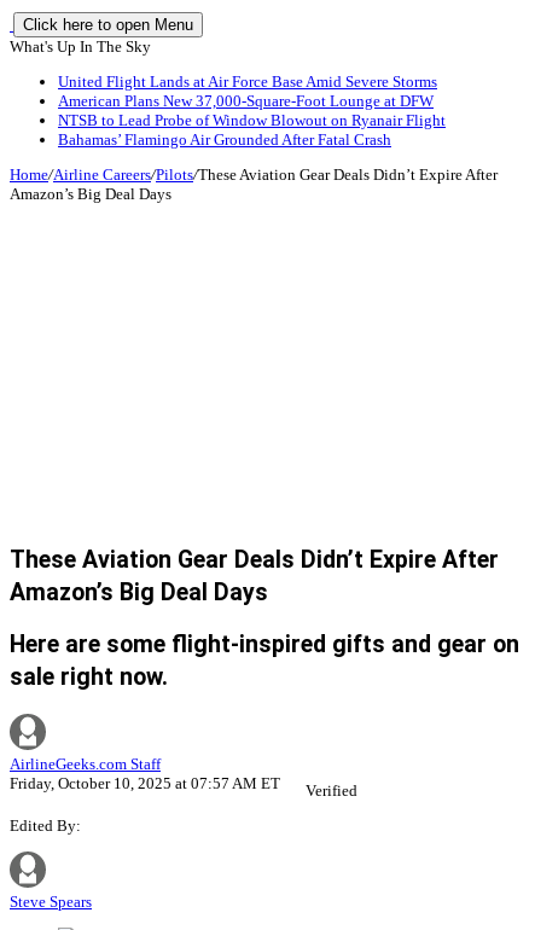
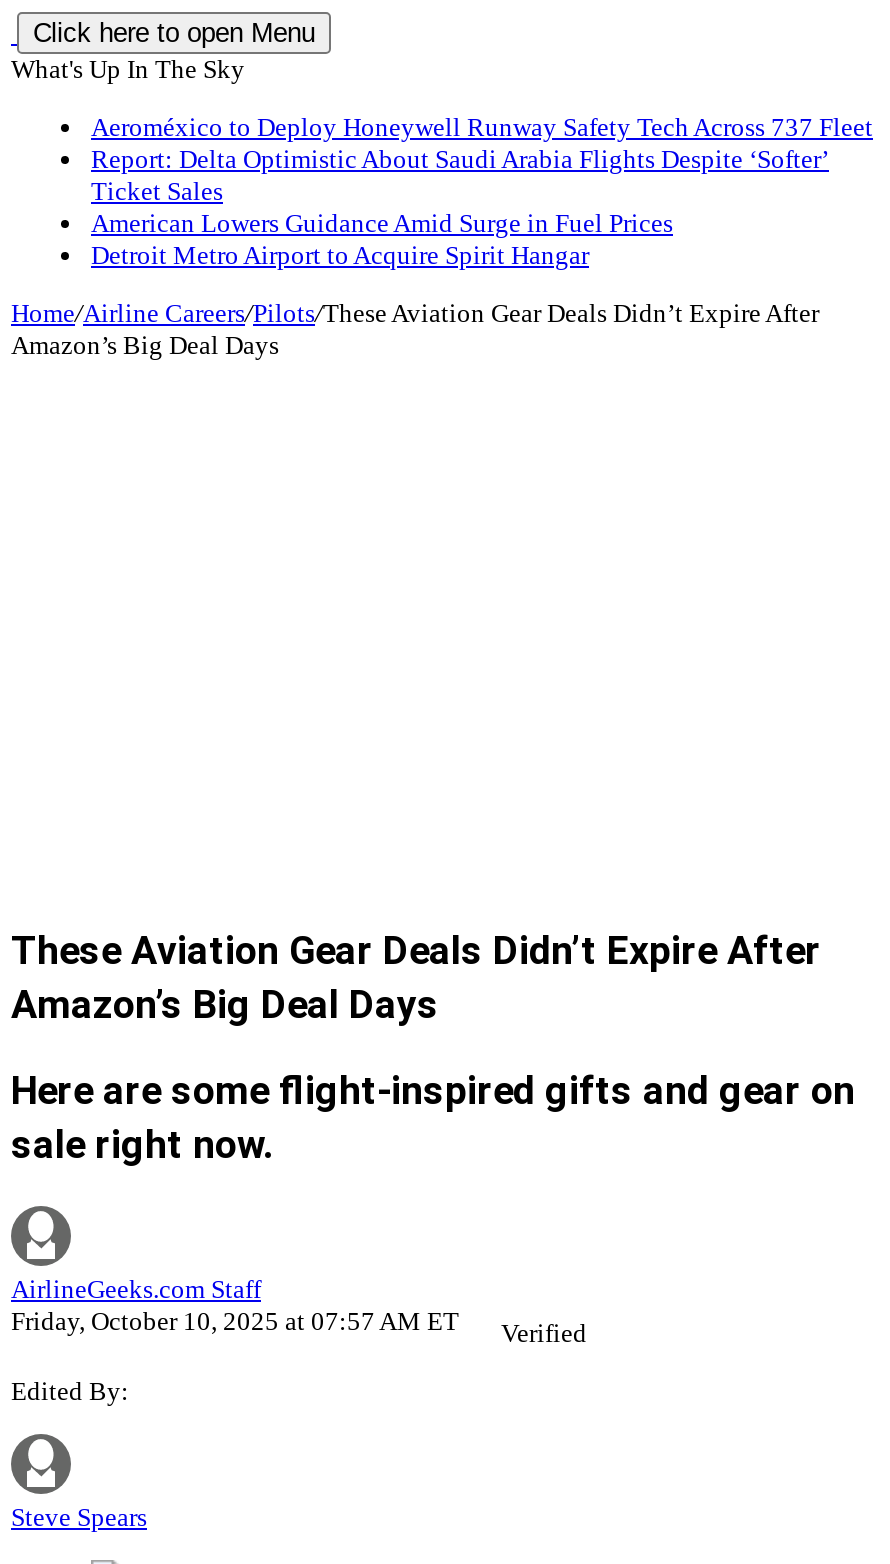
[58,72,446,149] United Flight Lands at Air Force Base Amid Severe Storms | American Plans New 37,000-Square-Foot Lounge at DFW | NTSB to Lead Probe of Window Blowout on Ryanair Flight | Bahamas’ Flamingo Air Grounded After Fatal Crash -> [91,112,873,270] Aeroméxico to Deploy Honeywell Runway Safety Tech Across 737 Fleet | Report: Delta Optimistic About Saudi Arabia Flights Despite ‘Softer’ | Ticket Sales | American Lowers Guidance Amid Surge in Fuel Prices | Detroit Metro Airport to Acquire Spirit Hangar

